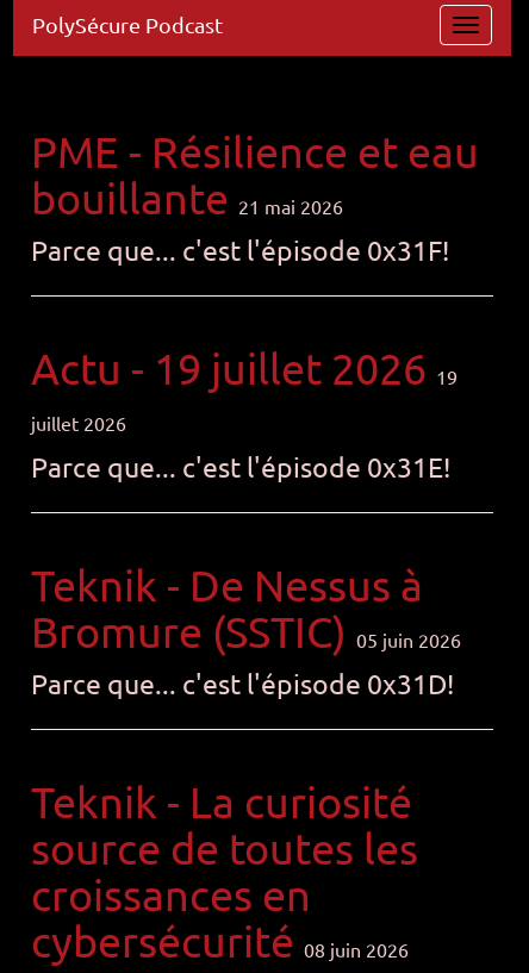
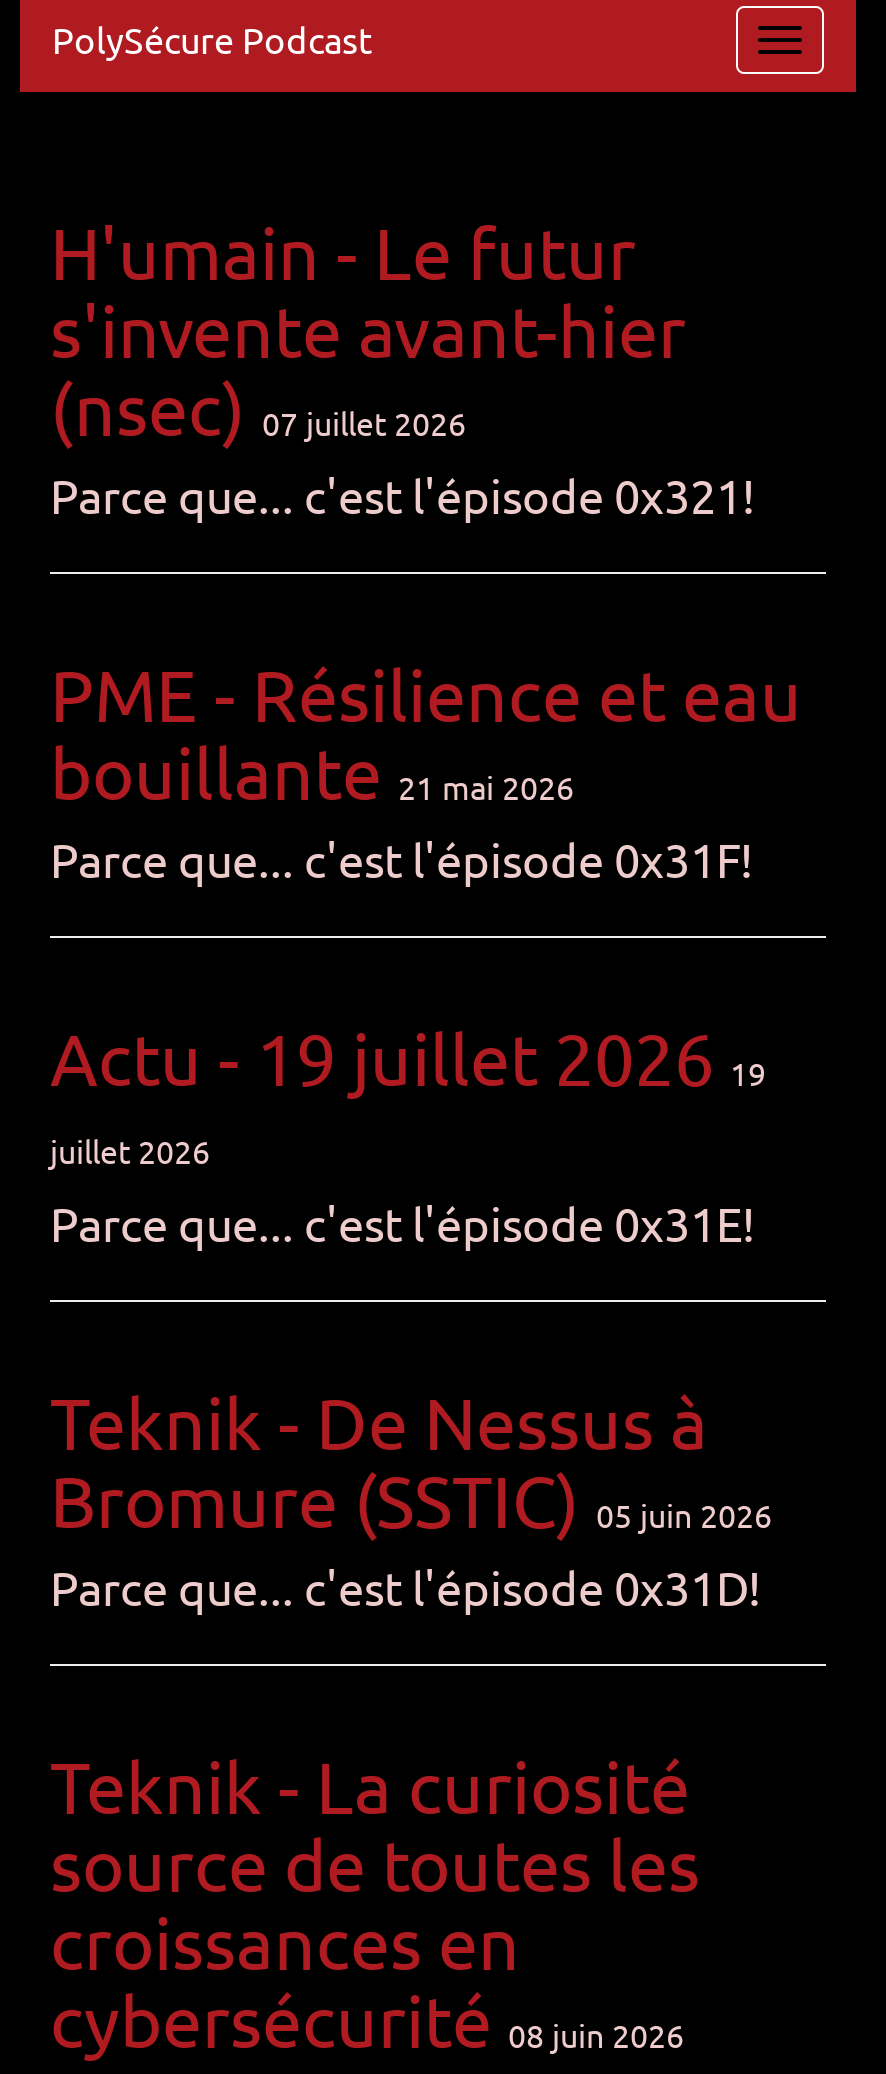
none -> [50,208,754,524] H'umain - Le futur | s'invente avant-hier | (nsec) 07 juillet 2026 | Parce que... c'est l'épisode 0x321!

